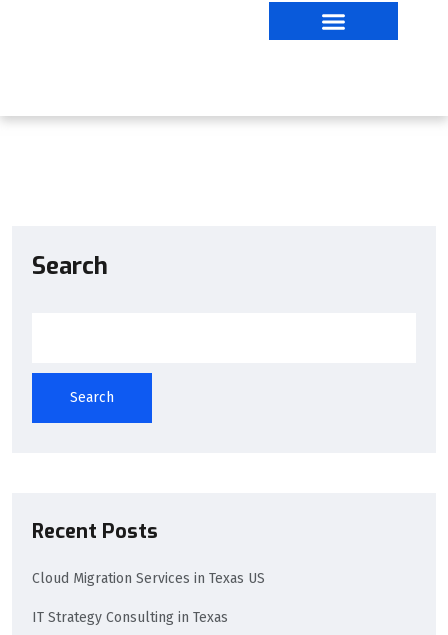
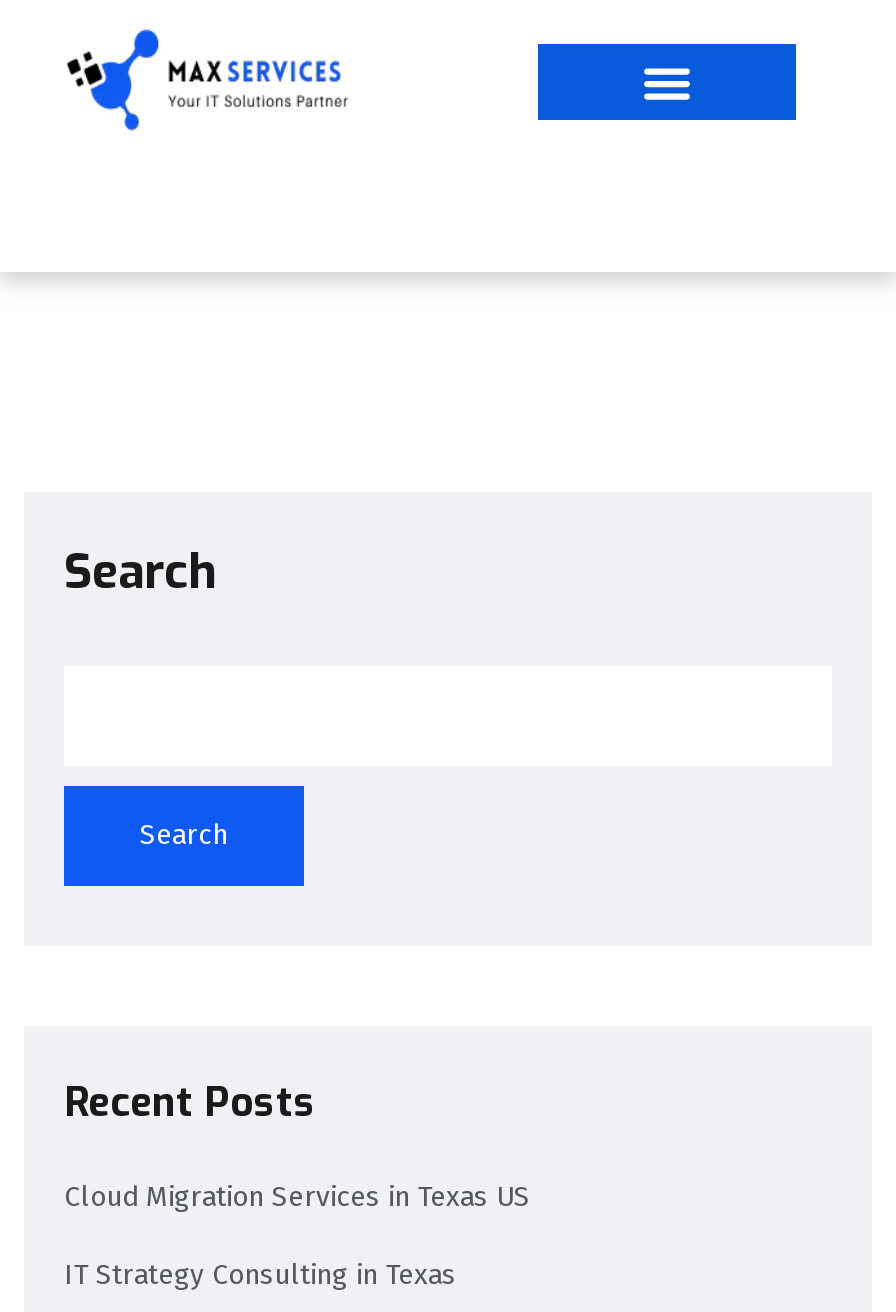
none -> [66,28,348,132] [image]

